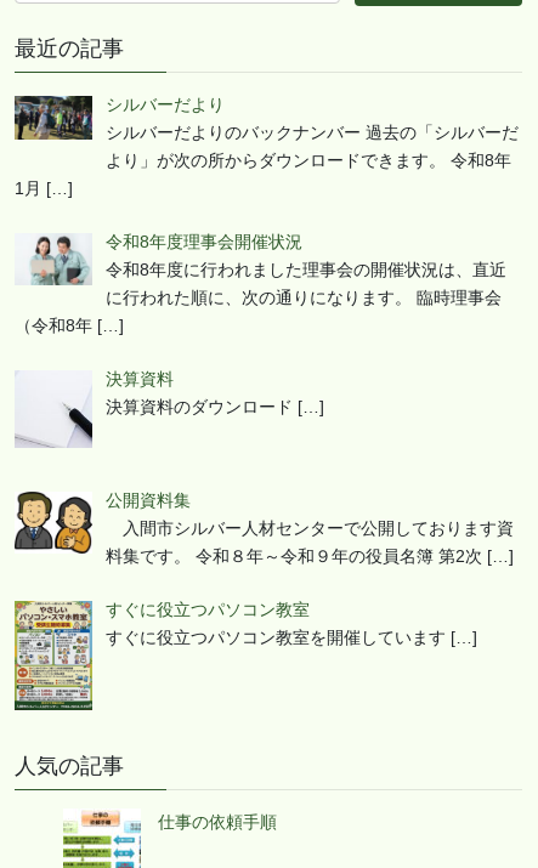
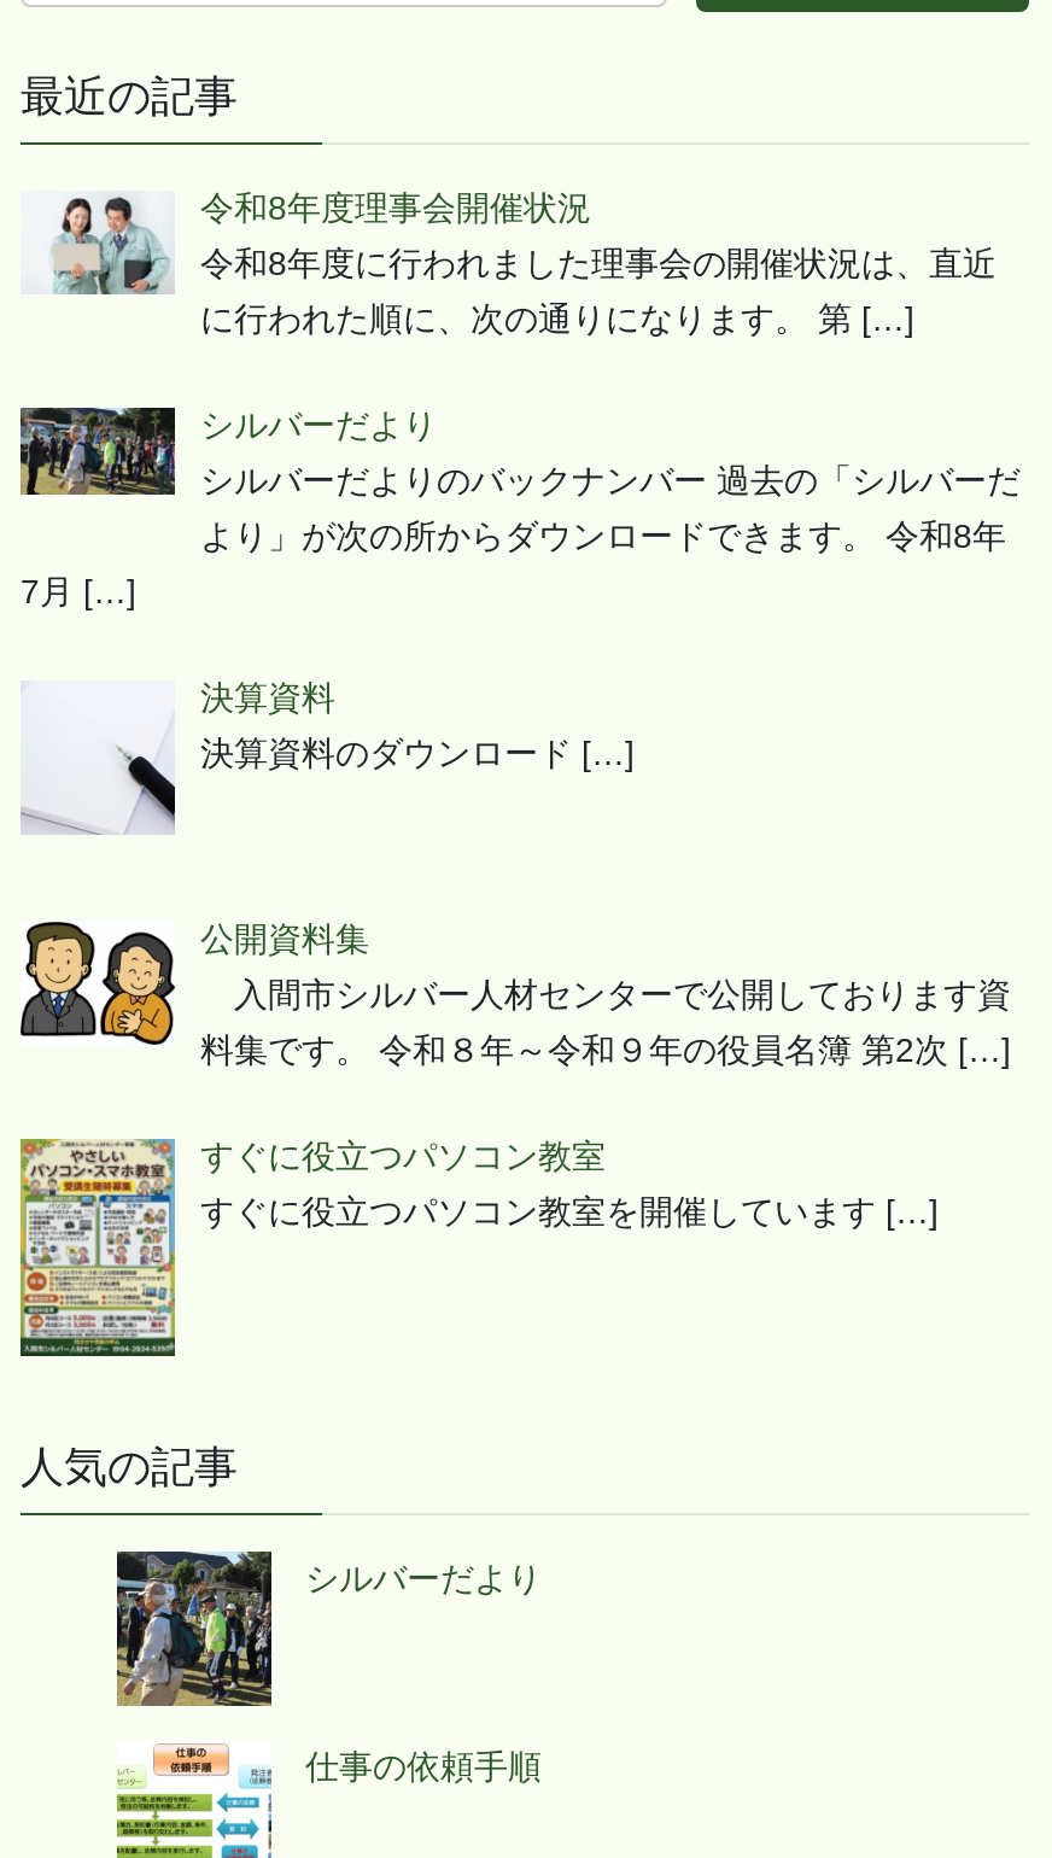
none -> [200,299,914,338] に行われた順に、次の通りになります。 第[…]
moved [12,93,518,170] -> [16,403,1021,555]: [image] | シルバーだより | シルバーだよりのバックナンバー 過去の「シルバーだ | より」が次の所からダウンロードできます。 令和8年
[15,178,501,335] 1月[…] | に行われた順に、次の通りになります。 臨時理事会 | （令和8年[…] -> [21,572,136,610] 7月[…]
moved [30,232,506,287] -> [49,188,997,294]: [image] | 令和8年度理事会開催状況 | 令和8年度に行われました理事会の開催状況は、直近
moved [15,369,513,778] -> [21,678,1011,1491]: [image] | 決算資料 | 決算資料のダウンロード[…] | ... | すぐに役立つパソコン教室を開催しています[…] | 人気の記事
none -> [115,1549,542,1708] [image] | シルバーだより

